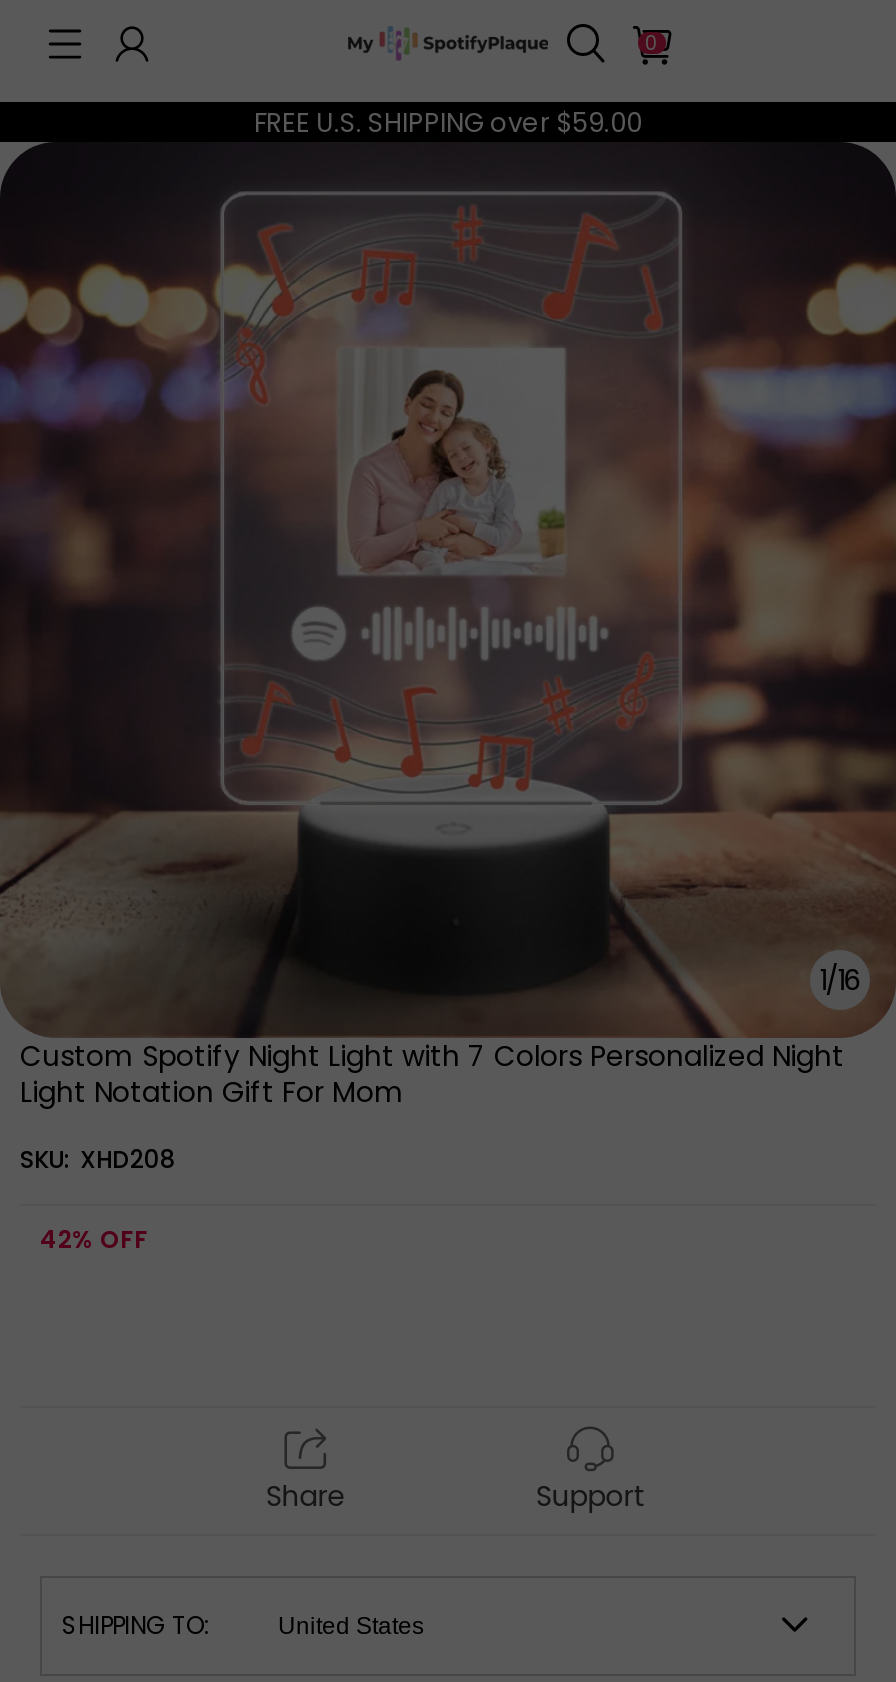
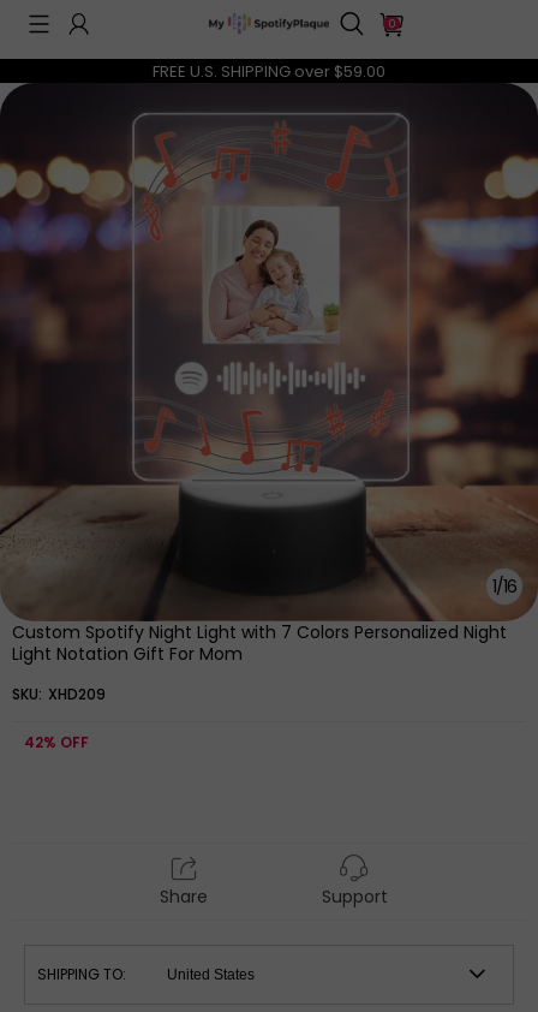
[20,1142,174,1176] SKU: XHD208 -> [12,684,106,704] SKU: XHD209

